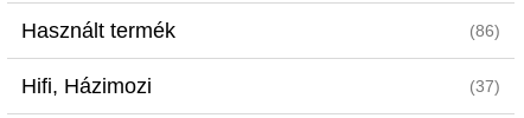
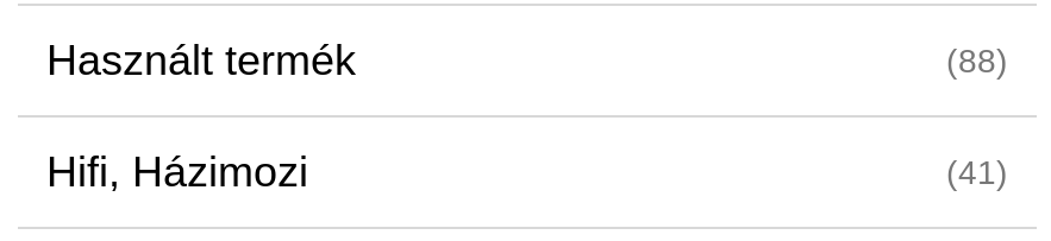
[469,21,500,40] (86) -> [946,42,1008,80] (88)
[469,77,500,96] (37) -> [946,153,1008,191] (41)

